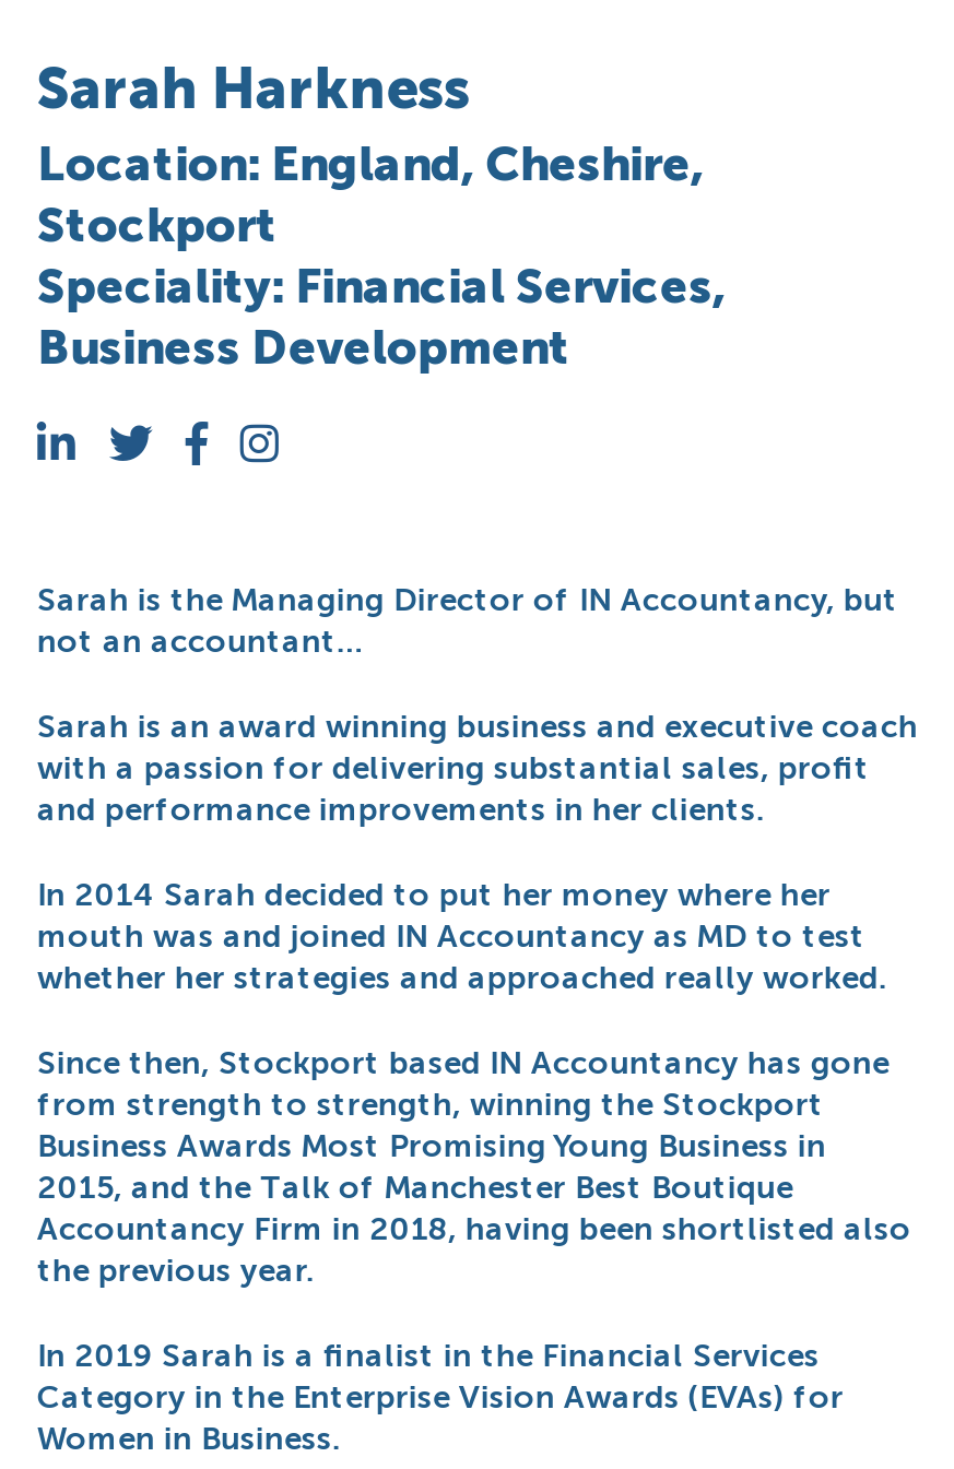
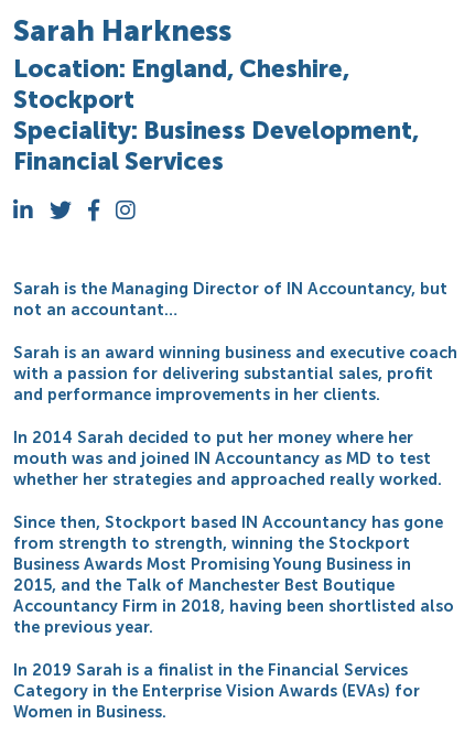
[37,257,725,377] Speciality: Financial Services, | Business Development -> [14,116,419,176] Speciality: Business Development, | Financial Services

